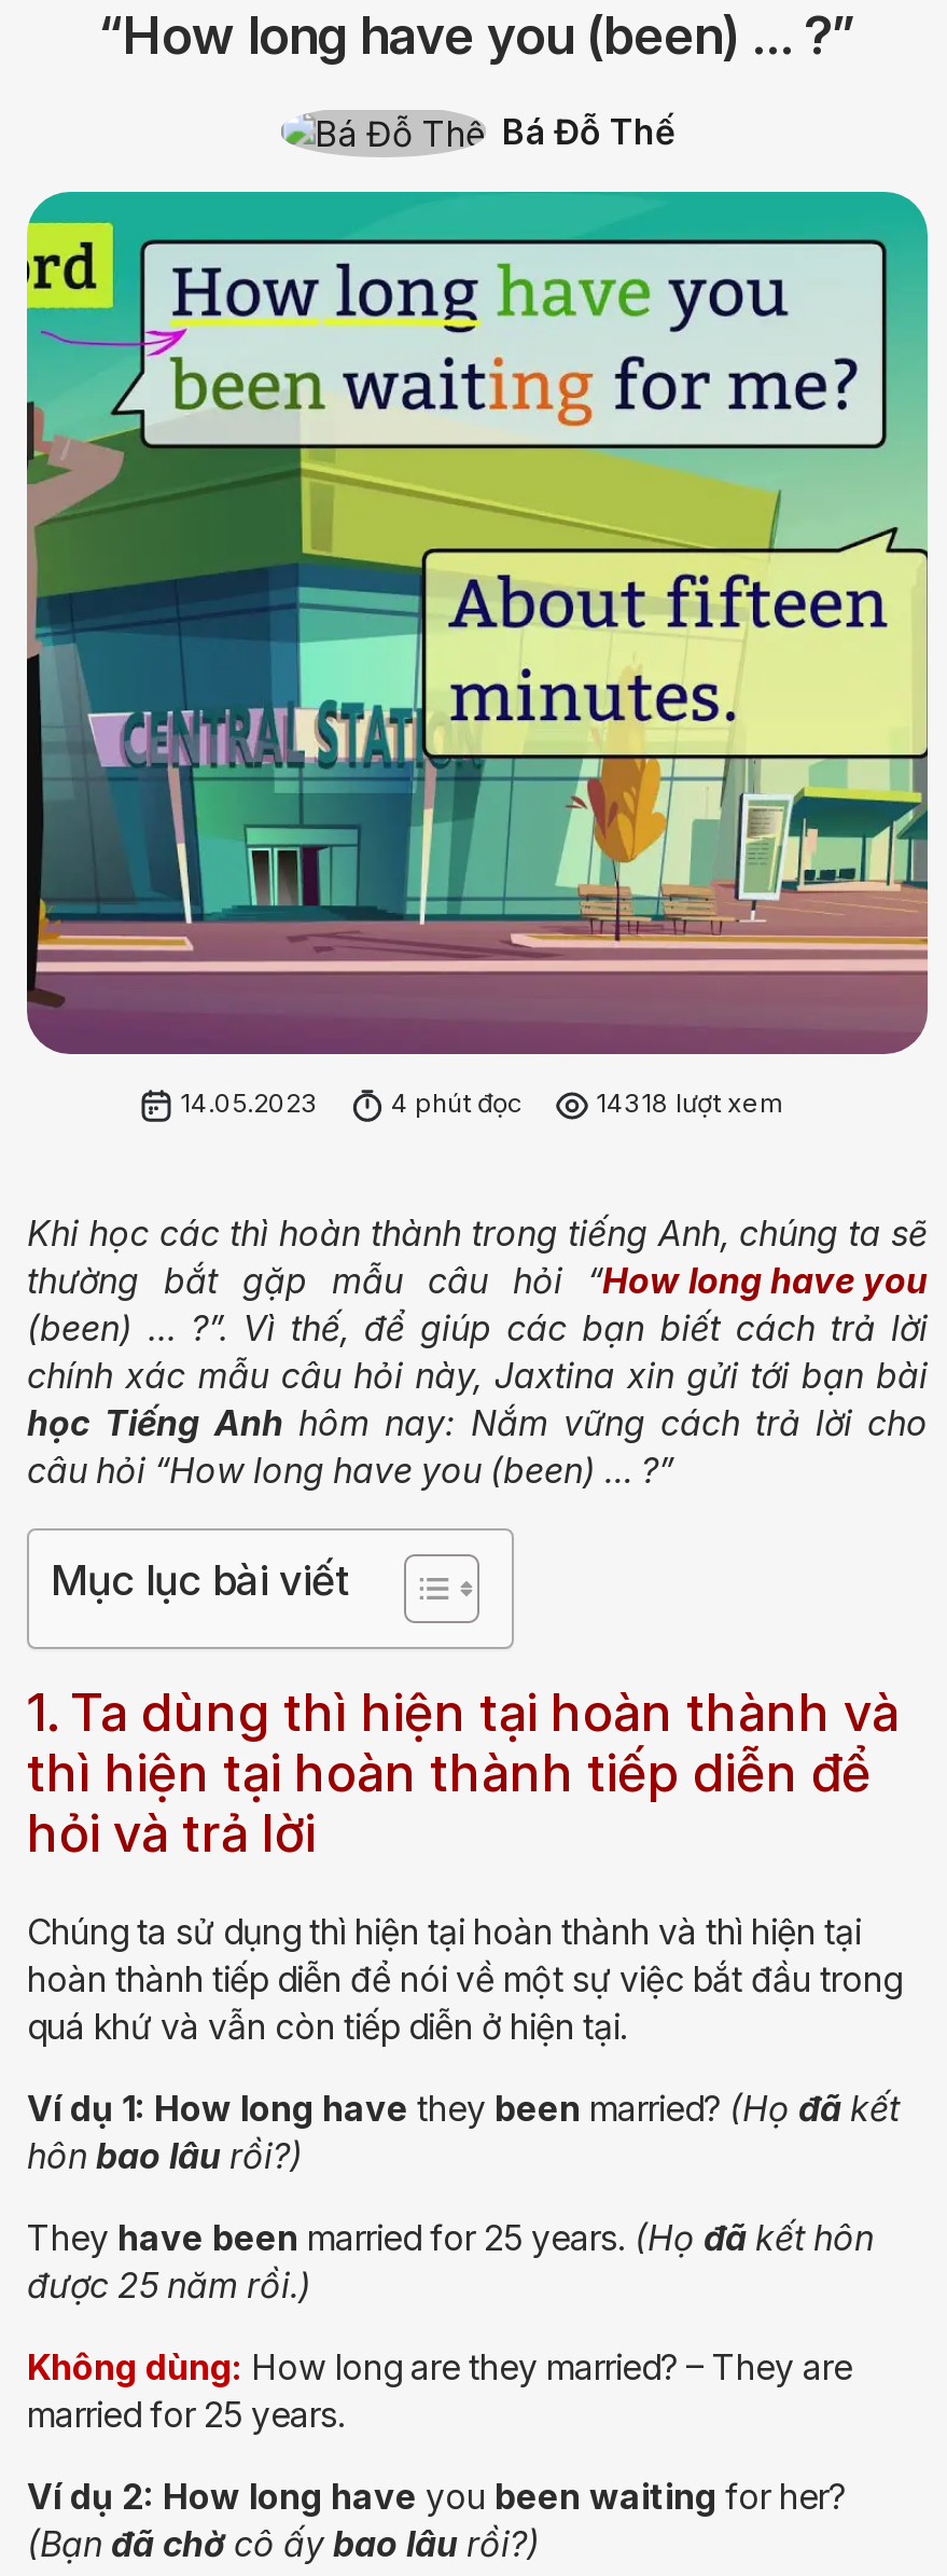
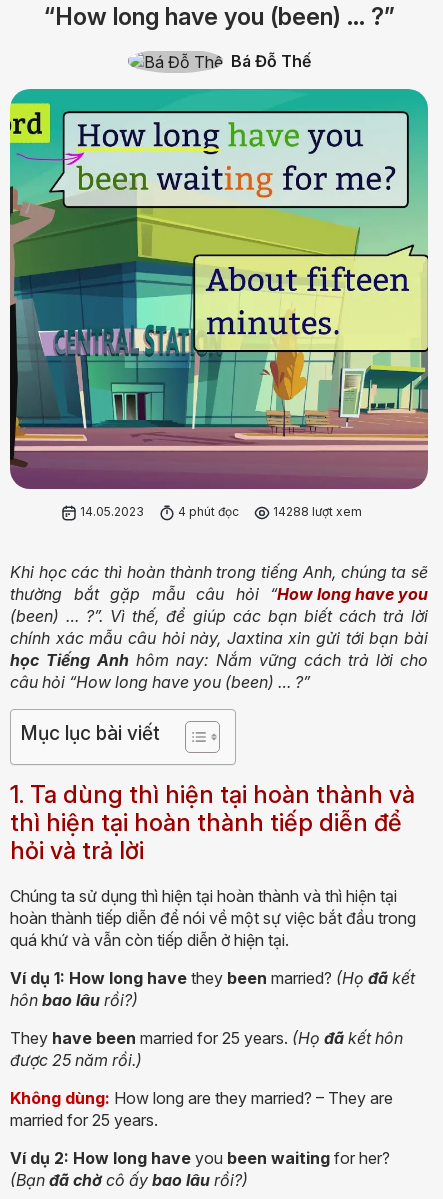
[589,1087,783,1119] 14318 lượt xem -> [270,504,362,519] 14288 lượt xem

